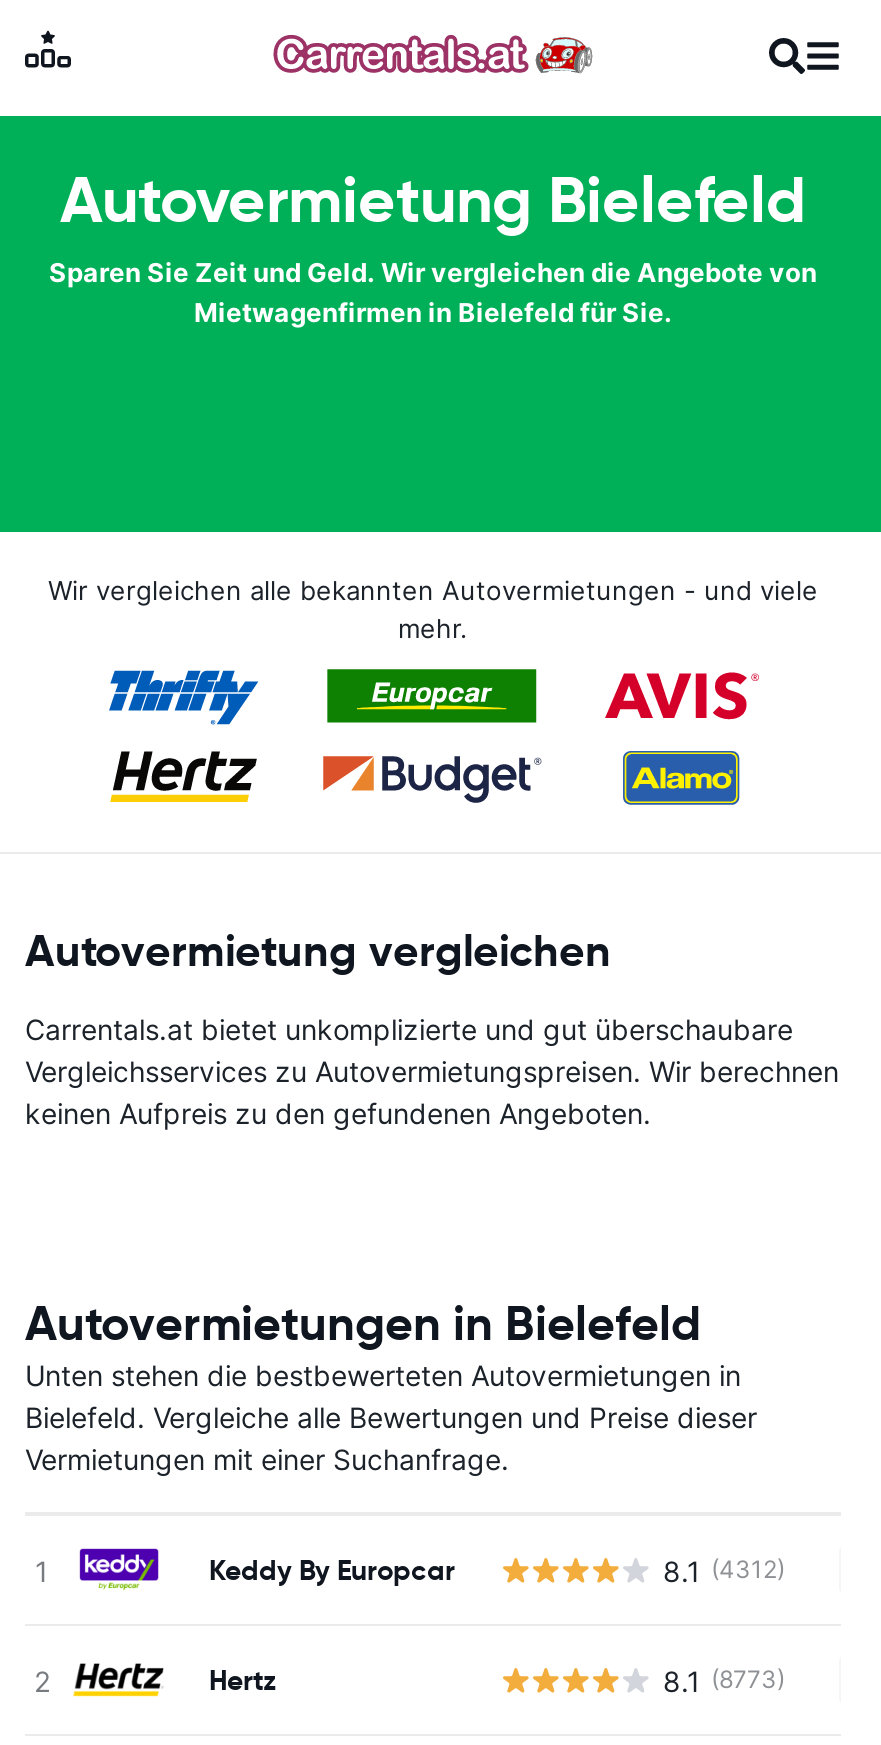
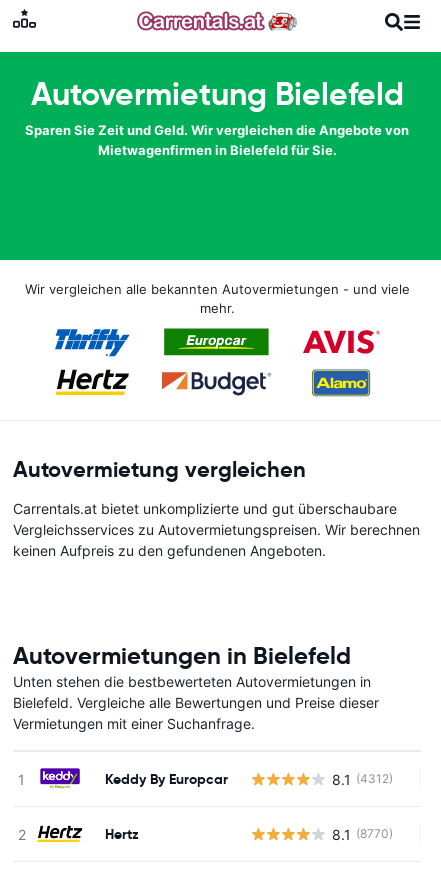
[663,1663,785,1697] 8.1 (8773) -> [332,825,393,842] 8.1 (8770)

